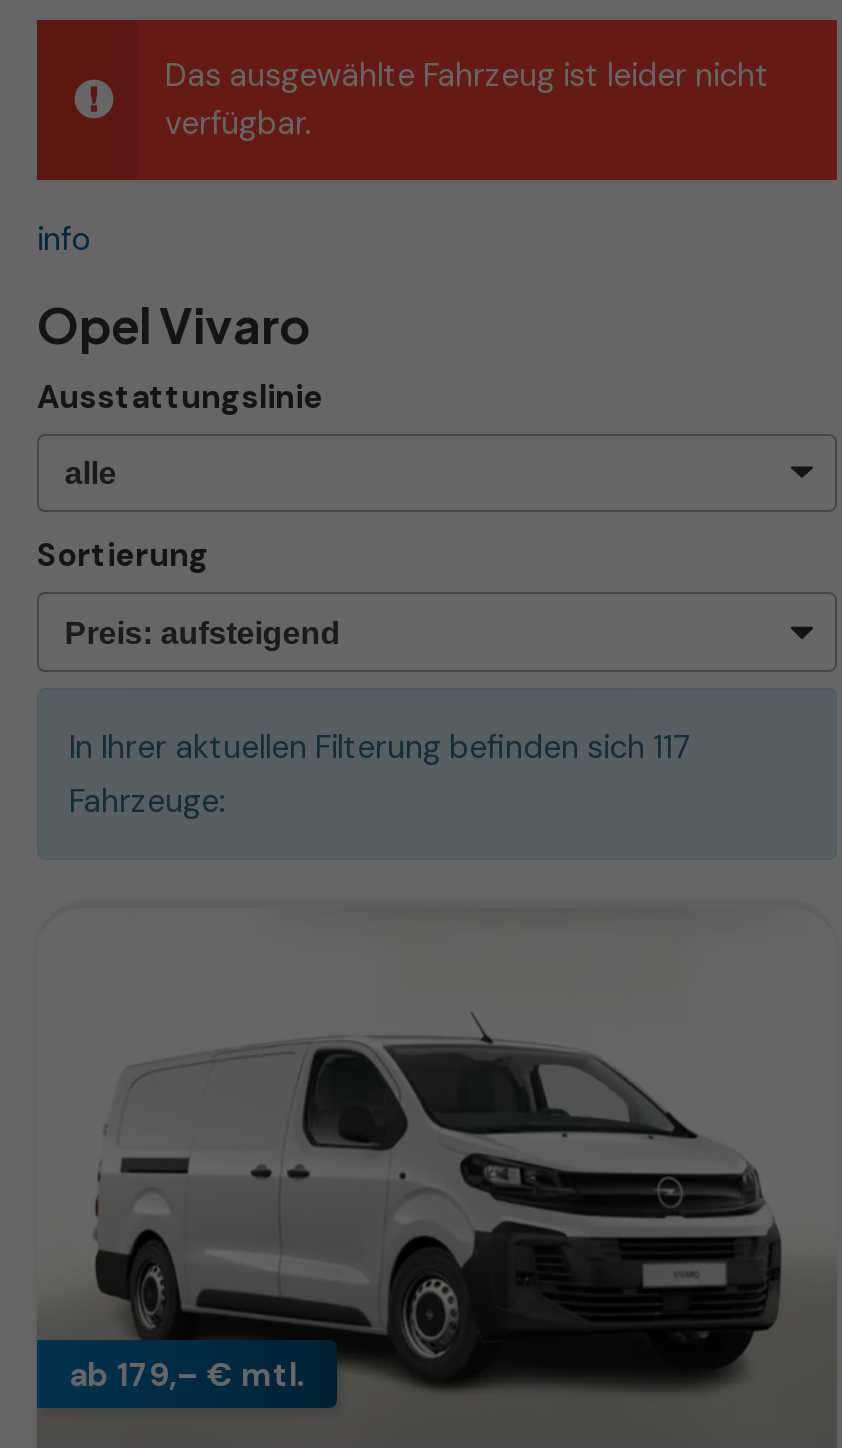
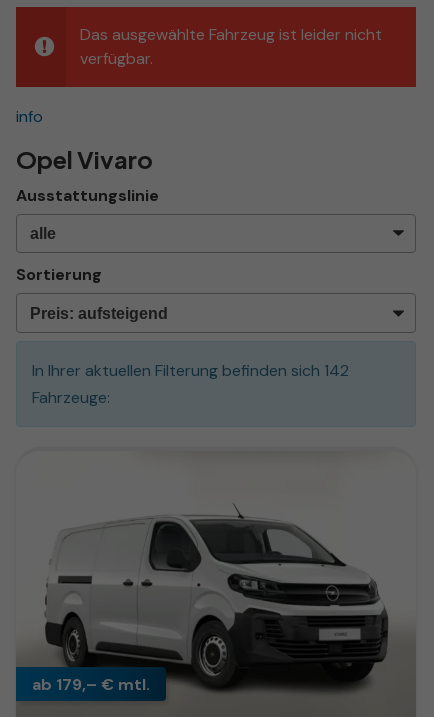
[69,726,693,768] In Ihrer aktuellen Filterung befinden sich 117 -> [32,360,349,381] In Ihrer aktuellen Filterung befinden sich 142

